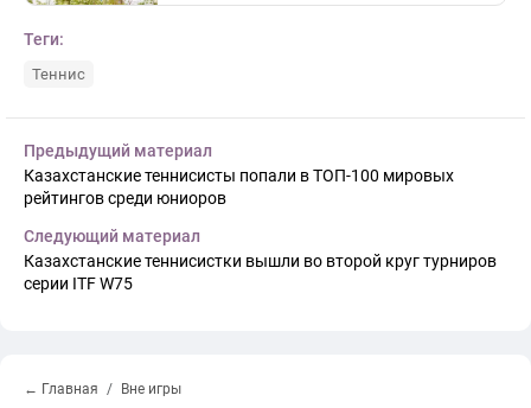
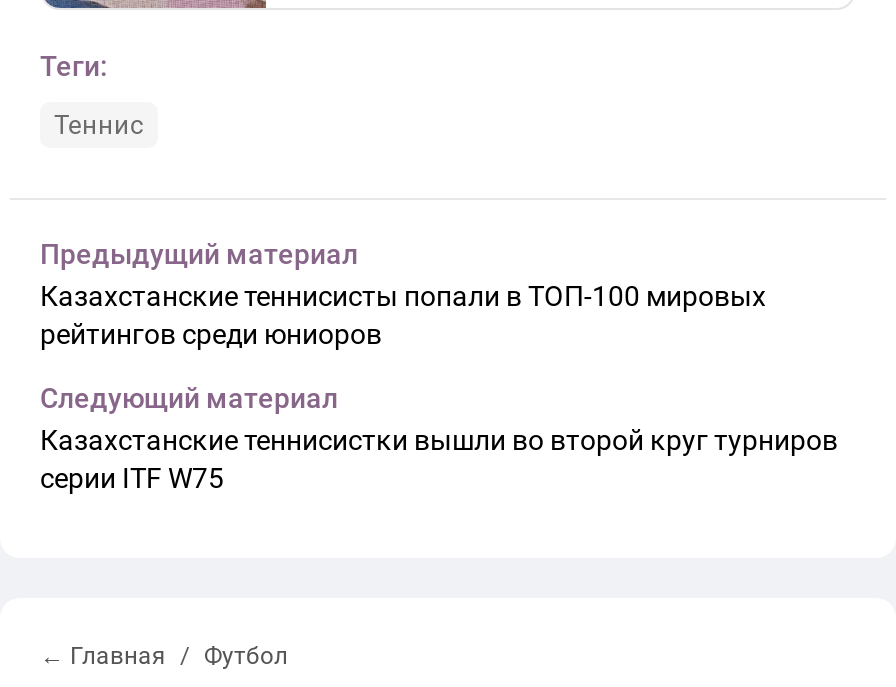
[121,381,181,397] Вне игры -> [204,642,288,670] Футбол

